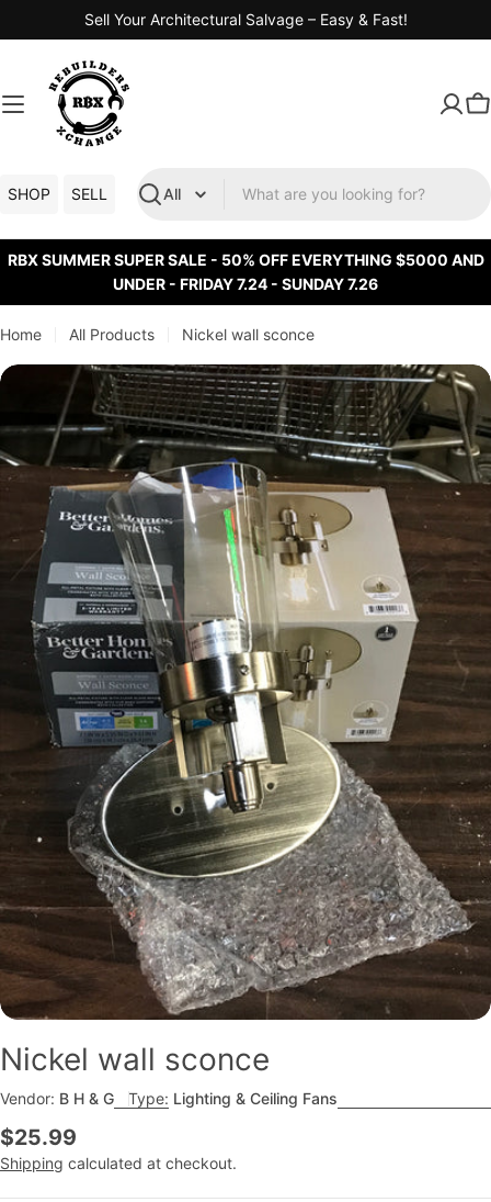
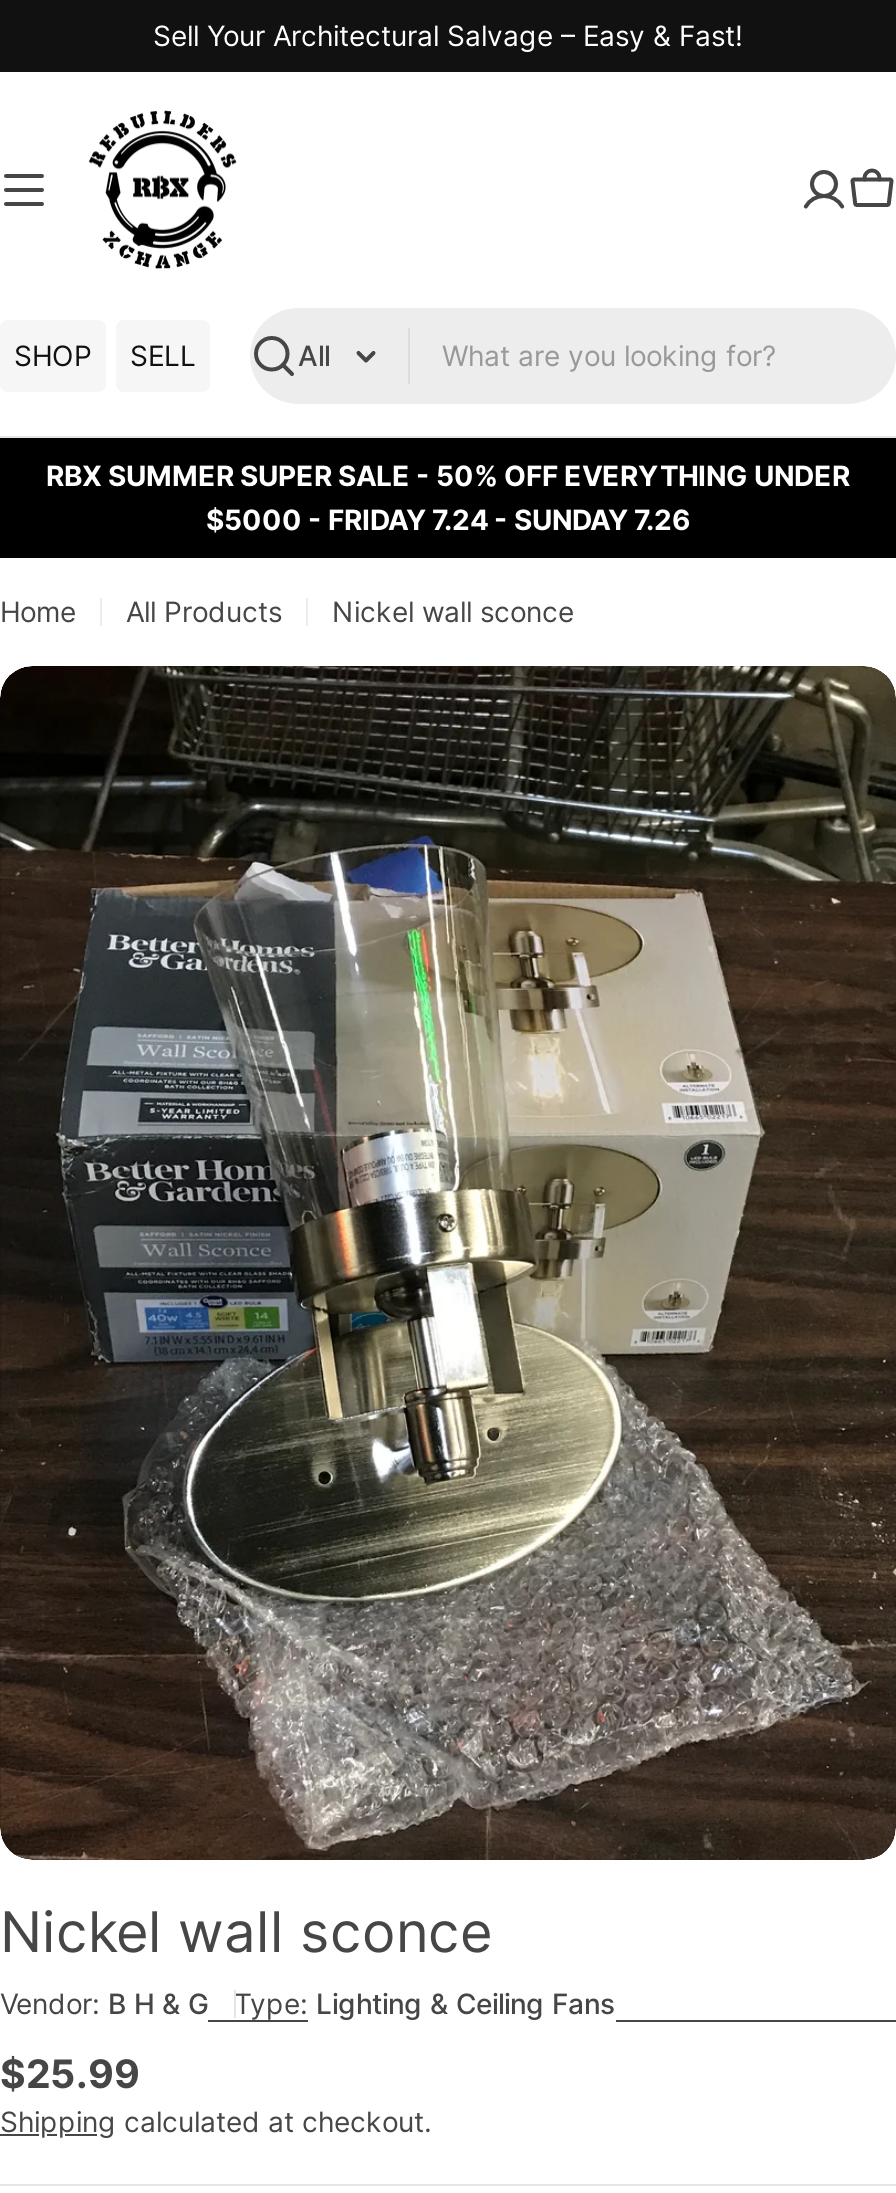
[7,251,484,294] RBX SUMMER SUPER SALE - 50% OFF EVERYTHING $5000 AND | UNDER - FRIDAY 7.24 - SUNDAY 7.26 -> [46,458,850,536] RBX SUMMER SUPER SALE - 50% OFF EVERYTHING UNDER | $5000 - FRIDAY 7.24 - SUNDAY 7.26

